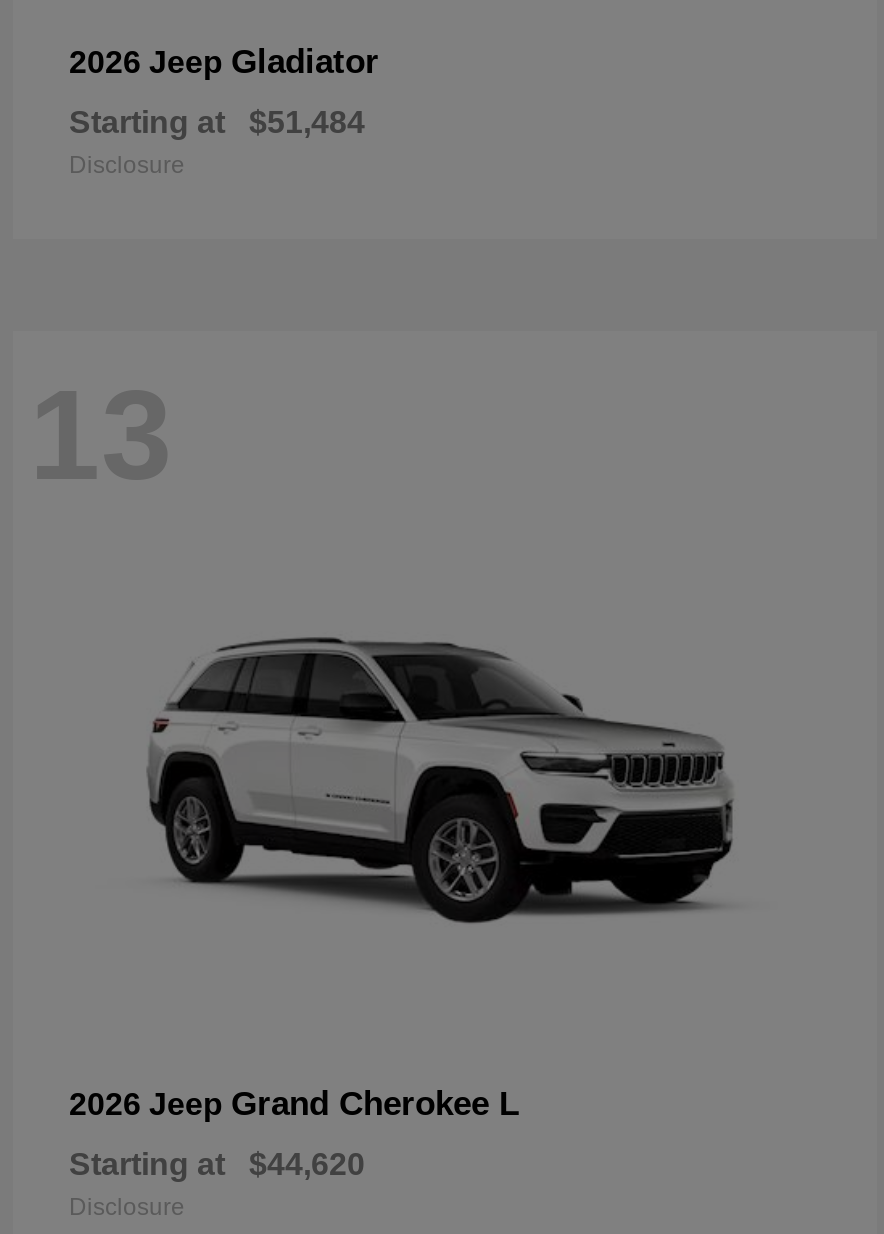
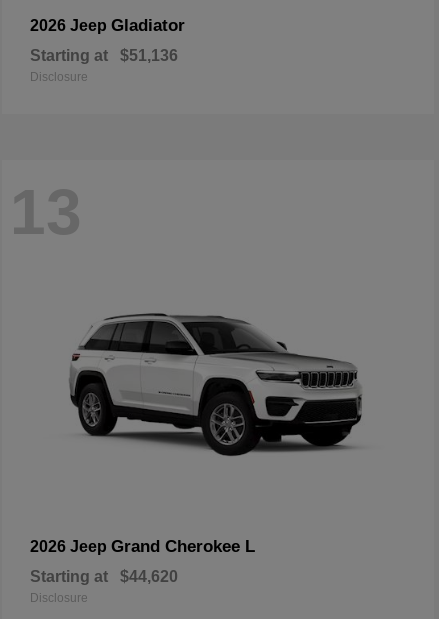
[69,105,365,139] Starting at $51,484 -> [30,47,178,64] Starting at $51,136

